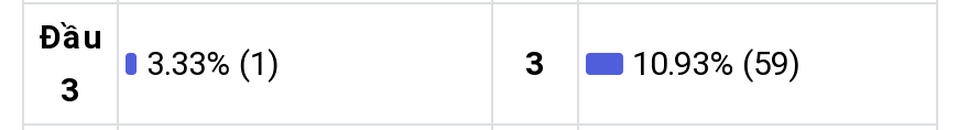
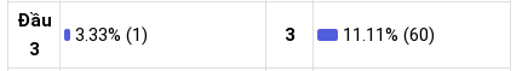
[525,44,799,84] 3 10.93% (59) -> [284,24,435,46] 3 11.11% (60)

